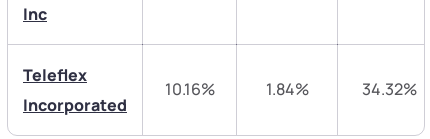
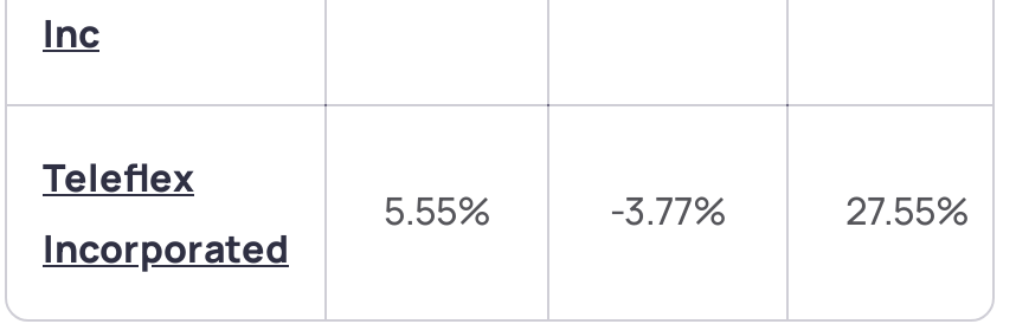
[164,78,214,100] 10.16% -> [384,186,490,238] 5.55%
[265,78,308,100] 1.84% -> [610,186,726,238] -3.77%
[362,78,417,100] 34.32% -> [845,186,969,238] 27.55%

